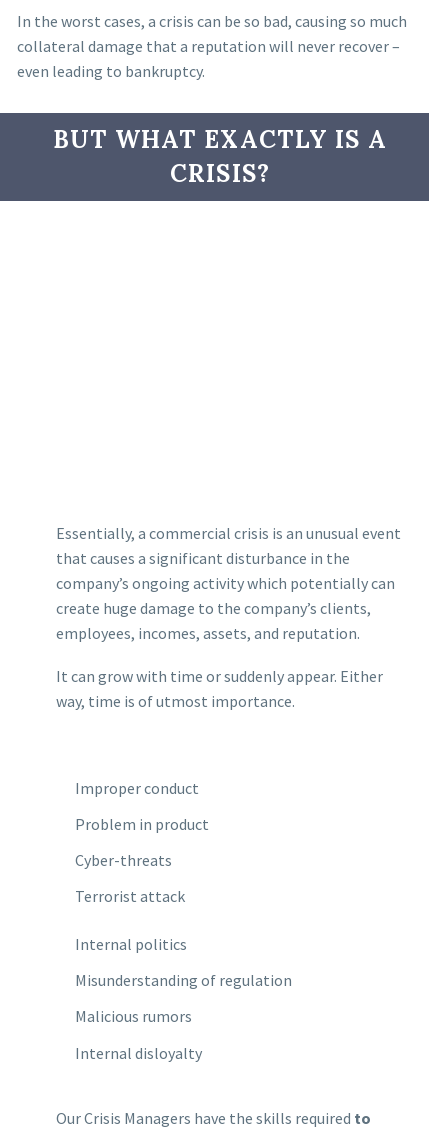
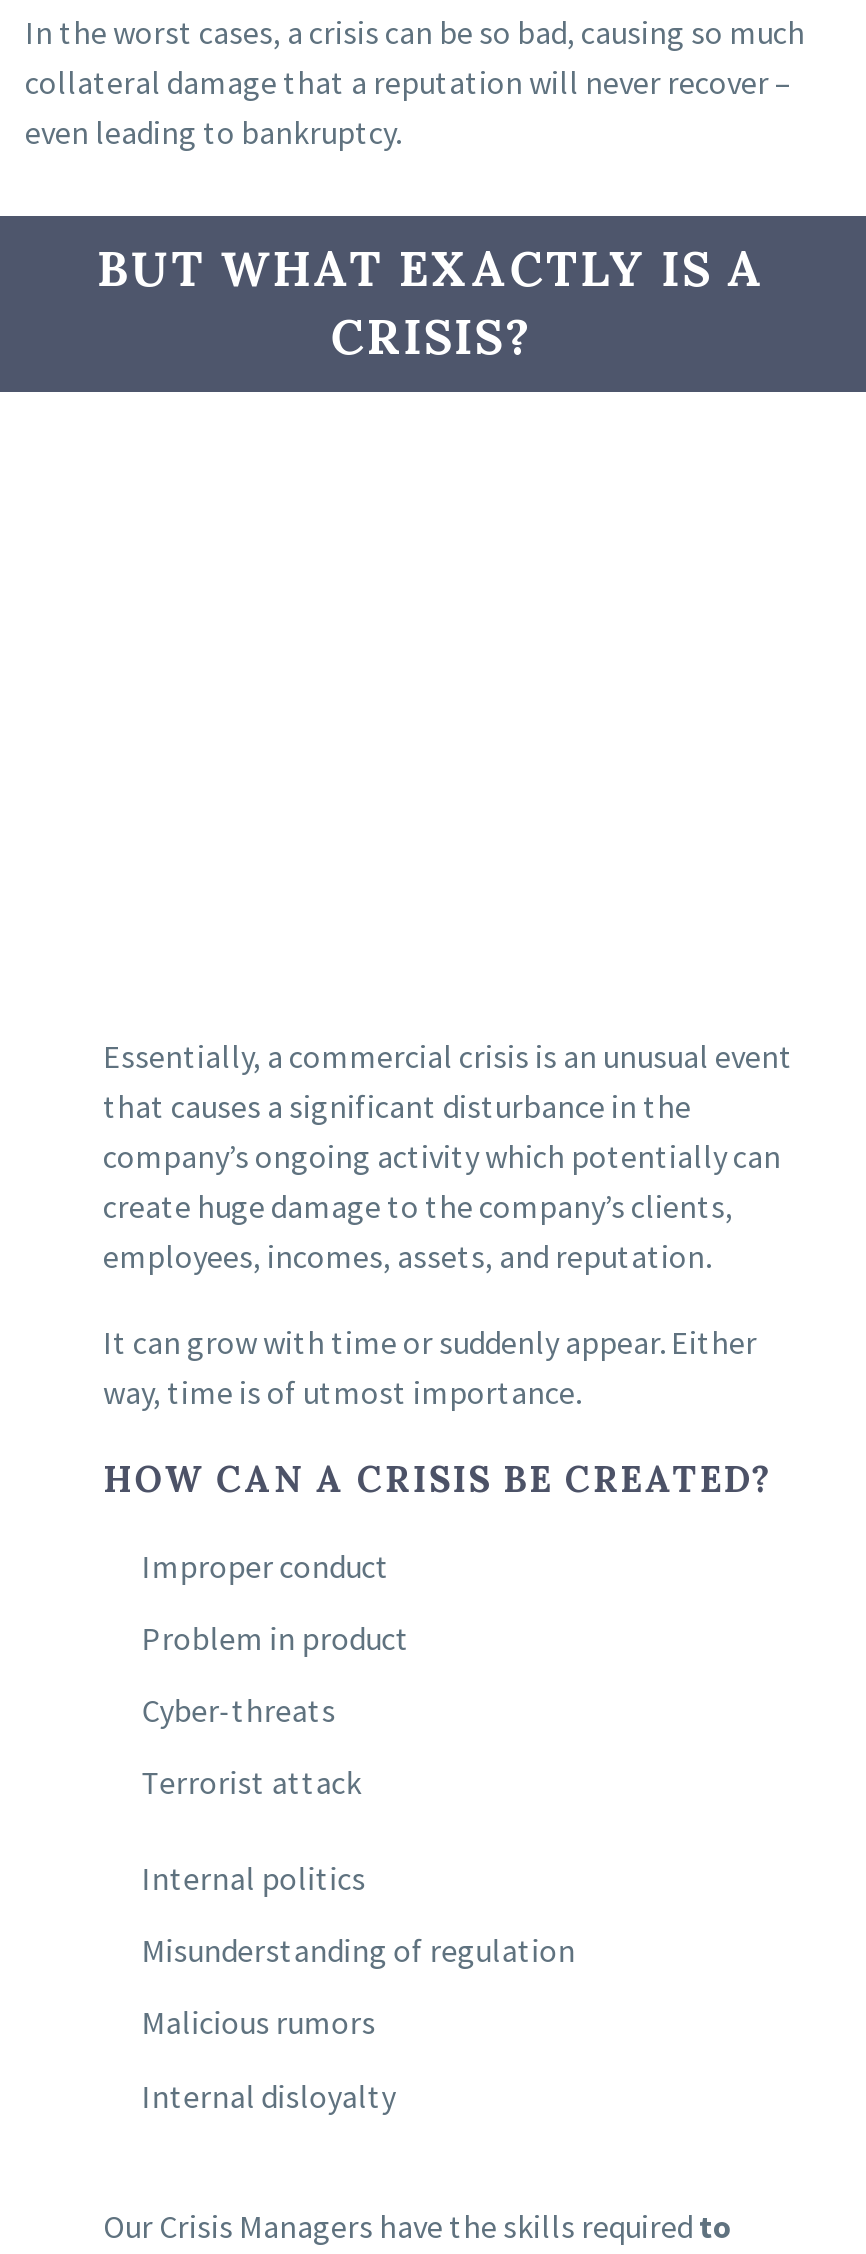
none -> [103,1456,771,1502] HOW CAN A CRISIS BE CREATED?

